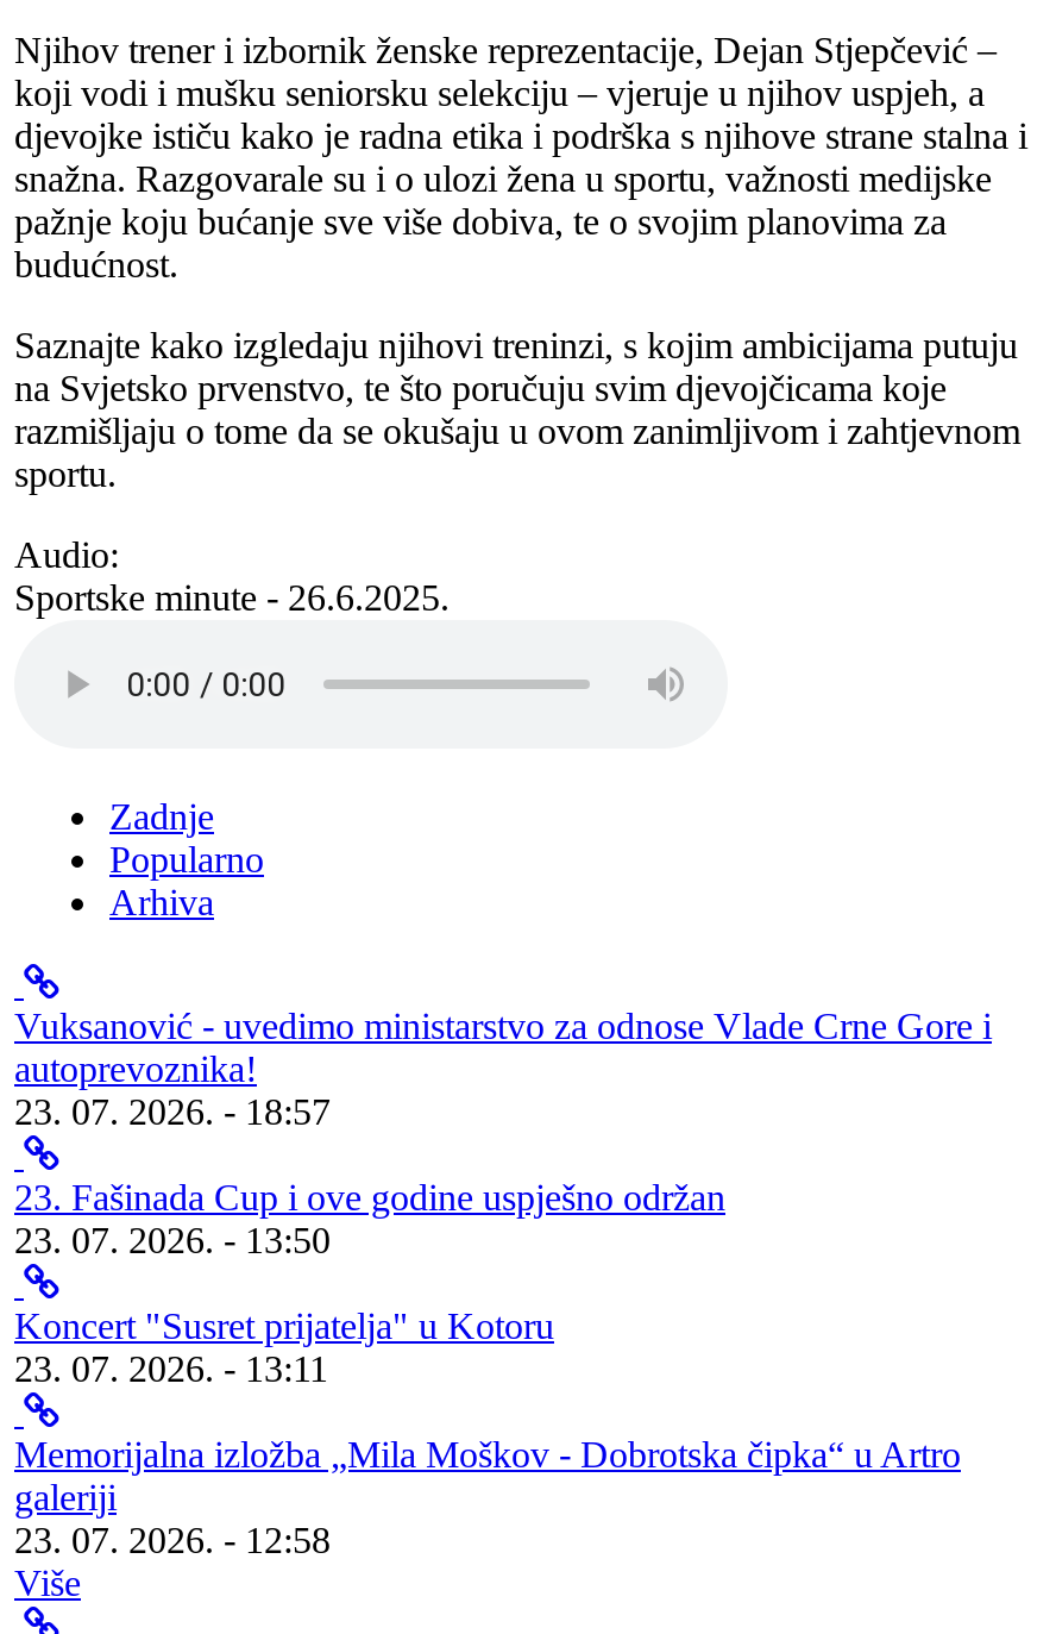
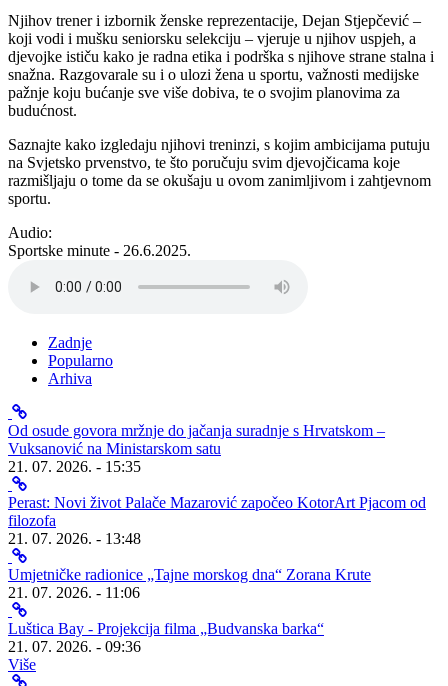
[14,1004,992,1131] Vuksanović - uvedimo ministarstvo za odnose Vlade Crne Gore i | autoprevoznika! | 23. 07. 2026. - 18:57 -> [8,421,385,474] Od osude govora mržnje do jačanja suradnje s Hrvatskom – | Vuksanović na Ministarskom satu | 21. 07. 2026. - 15:35
[14,1176,725,1259] 23. Fašinada Cup i ove godine uspješno održan | 23. 07. 2026. - 13:50 -> [8,493,426,546] Perast: Novi život Palače Mazarović započeo KotorArt Pjacom od | filozofa | 21. 07. 2026. - 13:48
[14,1304,554,1388] Koncert "Susret prijatelja" u Kotoru | 23. 07. 2026. - 13:11 -> [8,565,371,600] Umjetničke radionice „Tajne morskog dna“ Zorana Krute | 21. 07. 2026. - 11:06
[14,1433,961,1559] Memorijalna izložba „Mila Moškov - Dobrotska čipka“ u Artro | galeriji | 23. 07. 2026. - 12:58 -> [8,619,324,654] Luštica Bay - Projekcija filma „Budvanska barka“ | 21. 07. 2026. - 09:36

